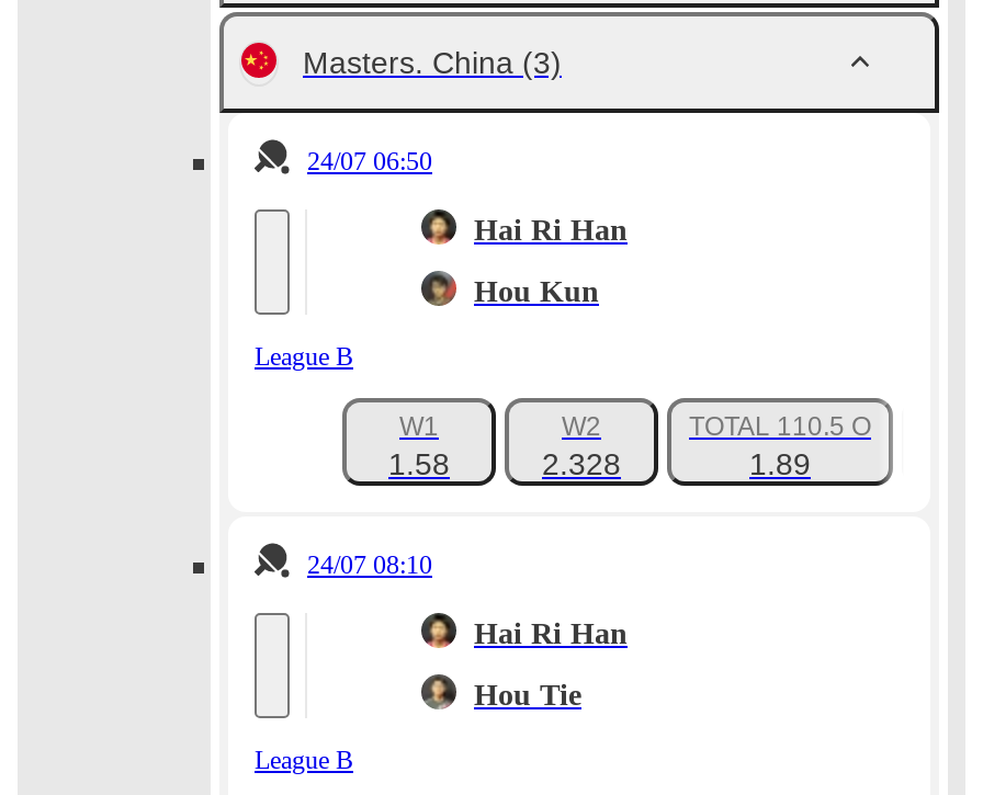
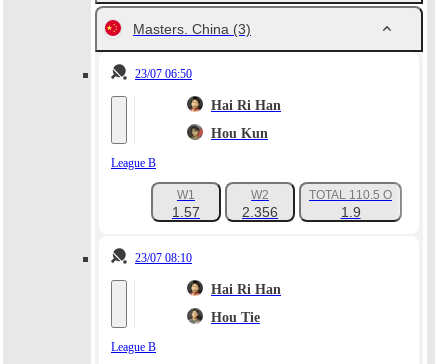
[307,146,432,177] 24/07 06:50 -> [135,67,192,81] 23/07 06:50
[388,446,450,481] 1.58 -> [172,204,200,220] 1.57
[542,446,621,481] 2.328 -> [242,204,278,220] 2.356
[749,446,811,481] 1.89 -> [340,204,360,220] 1.9
[307,549,432,580] 24/07 08:10 -> [135,251,192,265] 23/07 08:10

